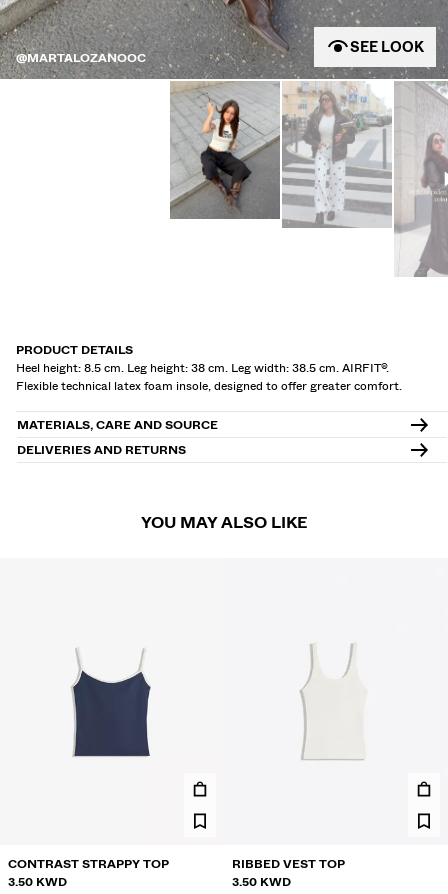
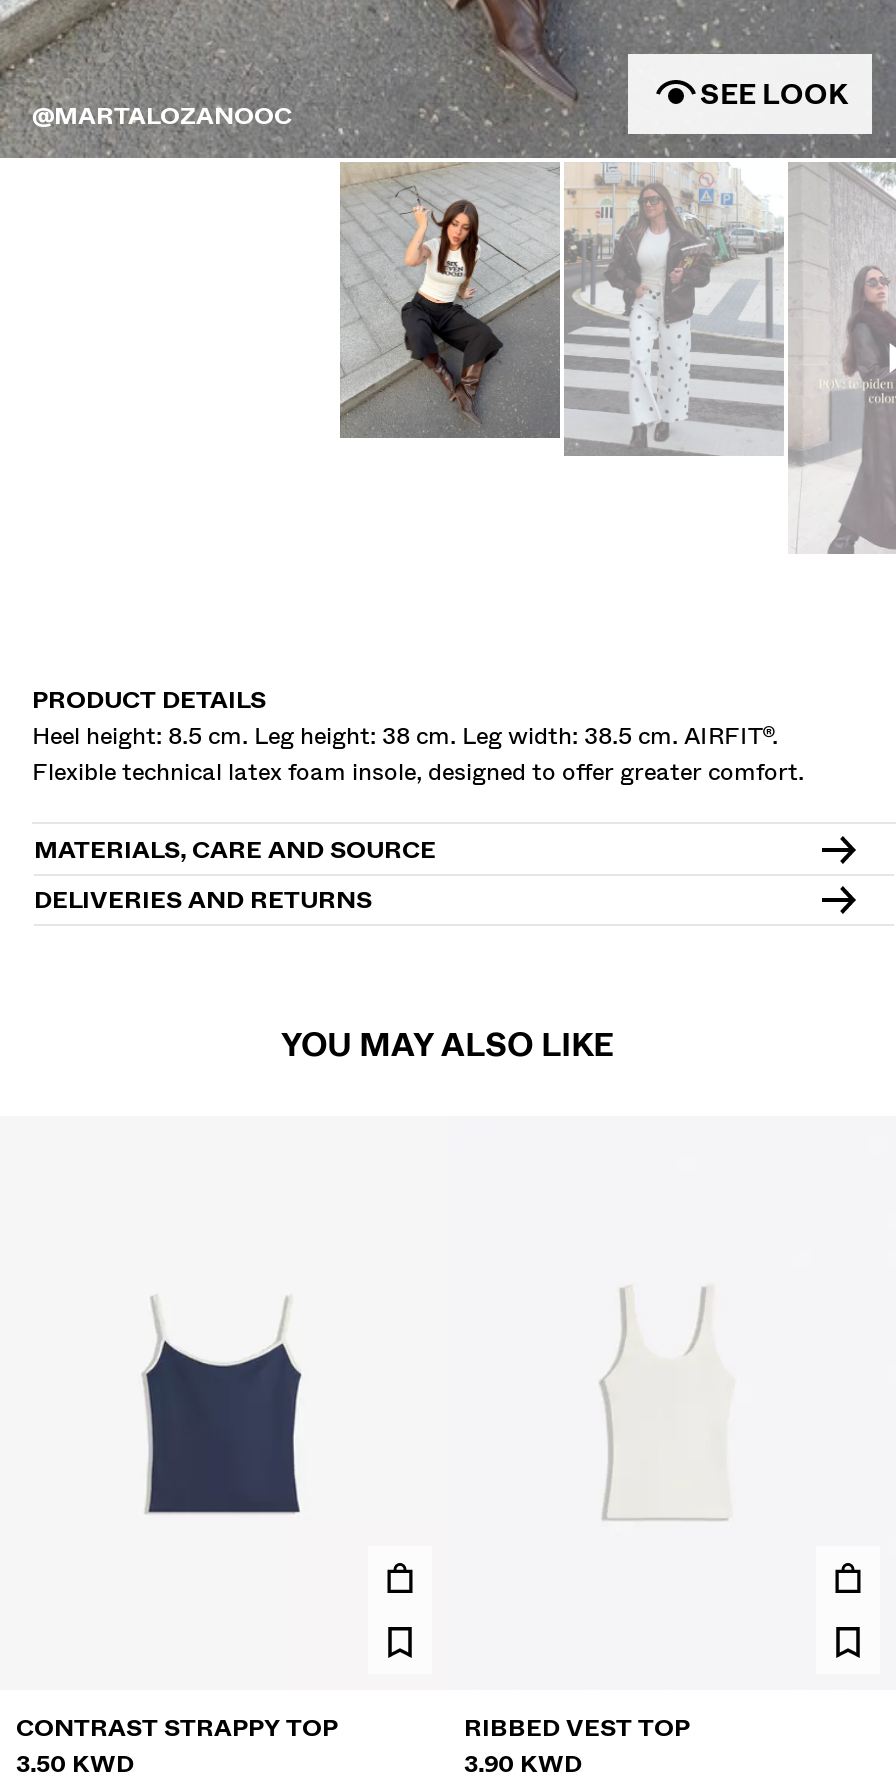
[232,873,291,891] 3.50 KWD -> [464,1746,582,1782] 3.90 KWD

